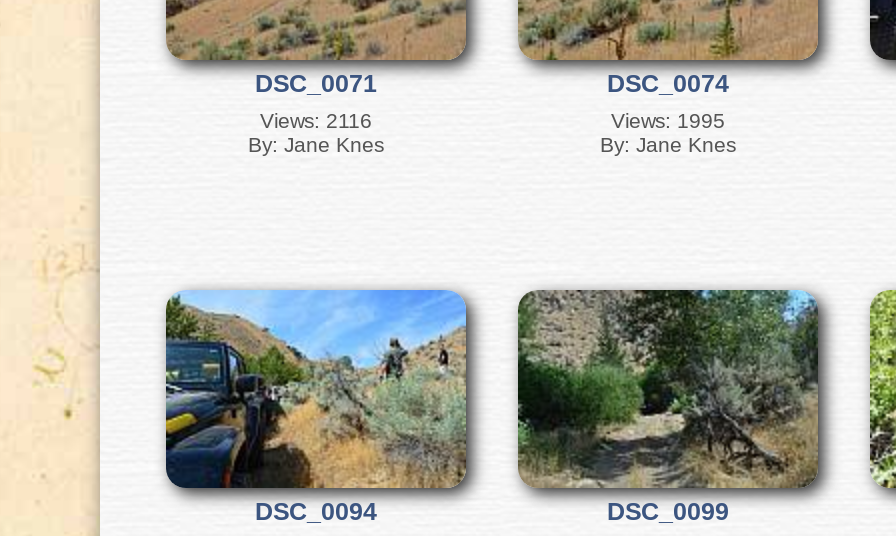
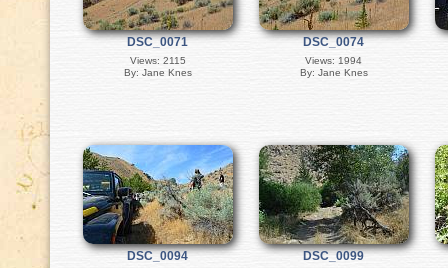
[260,111,372,133] Views: 2116 -> [130,55,186,66] Views: 2115
[611,111,725,133] Views: 1995 -> [305,55,362,66] Views: 1994

